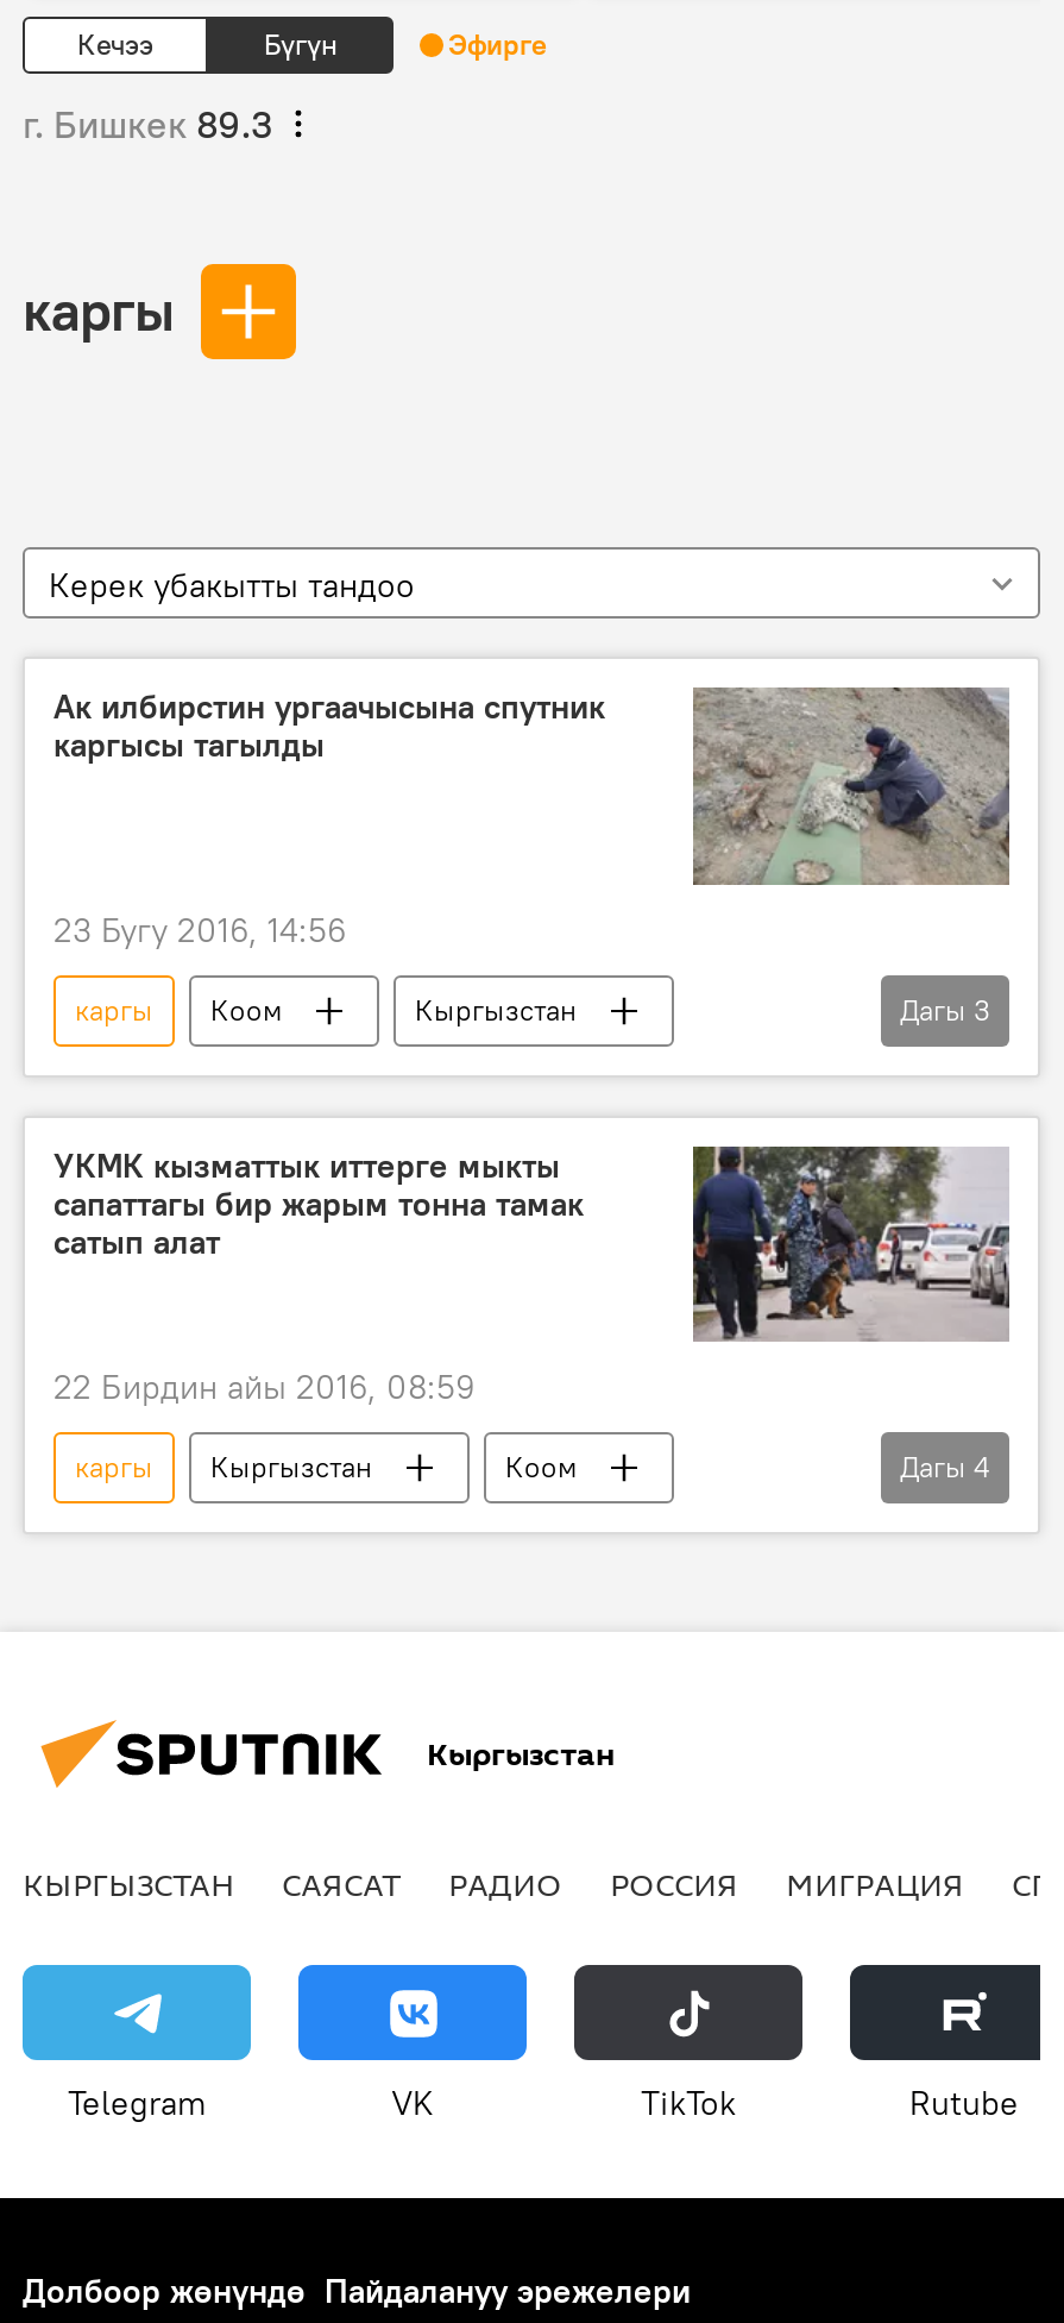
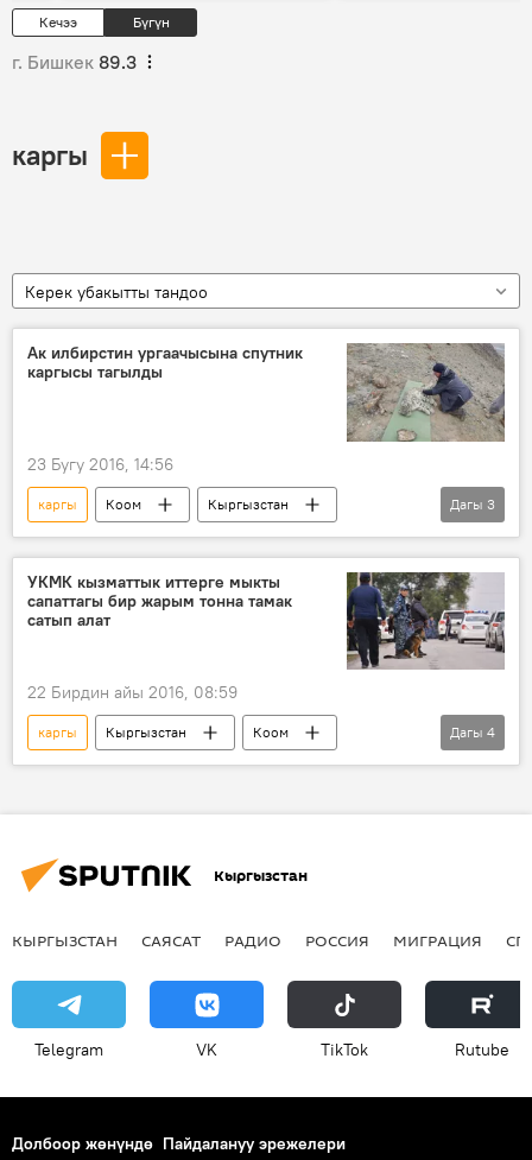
[448,26,546,62] Эфирге -> none

